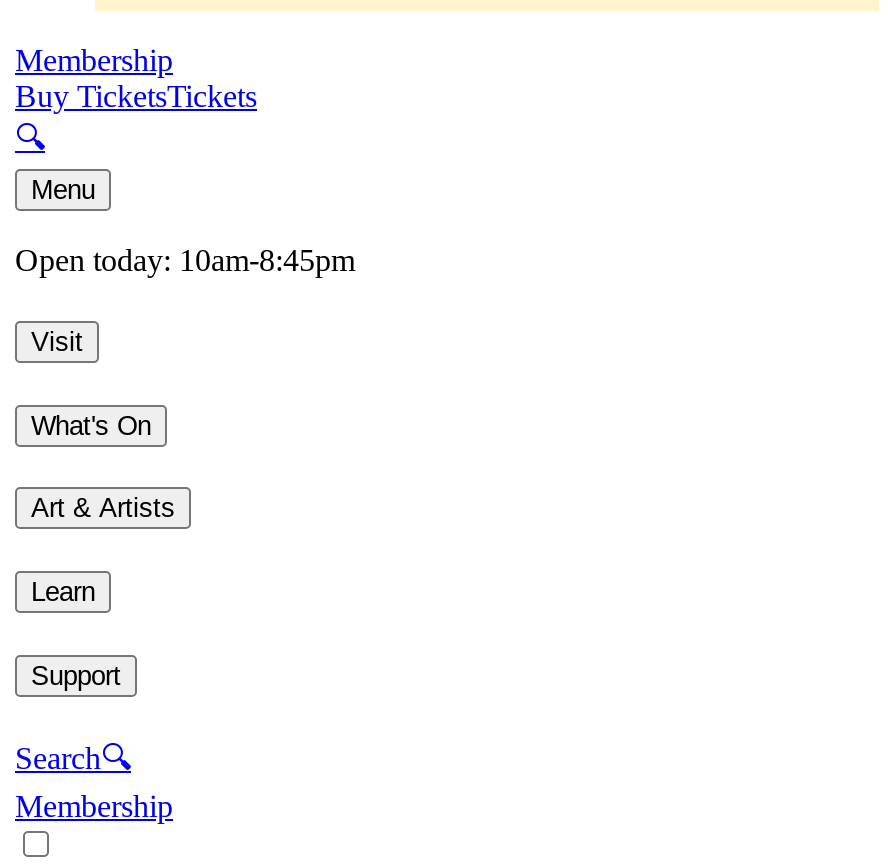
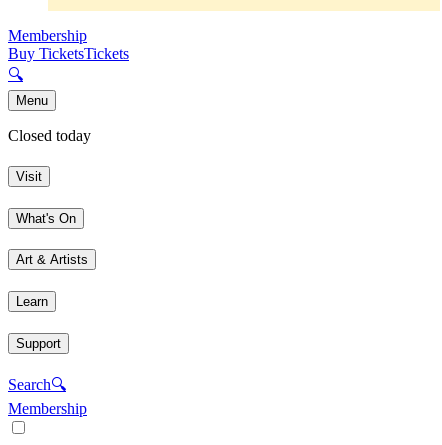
[15,244,355,278] Open today: 10am-8:45pm -> [8,127,91,144] Closed today

